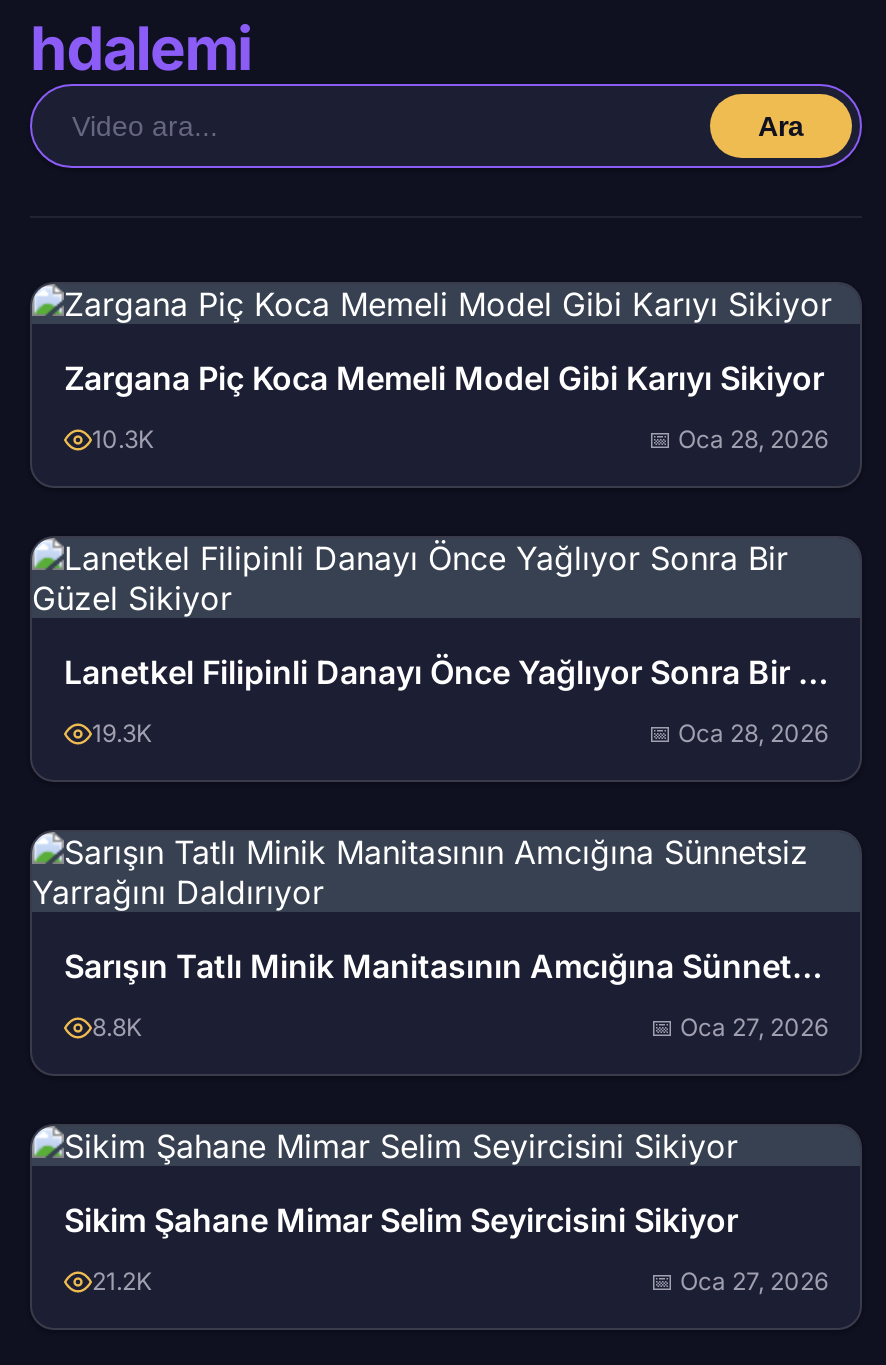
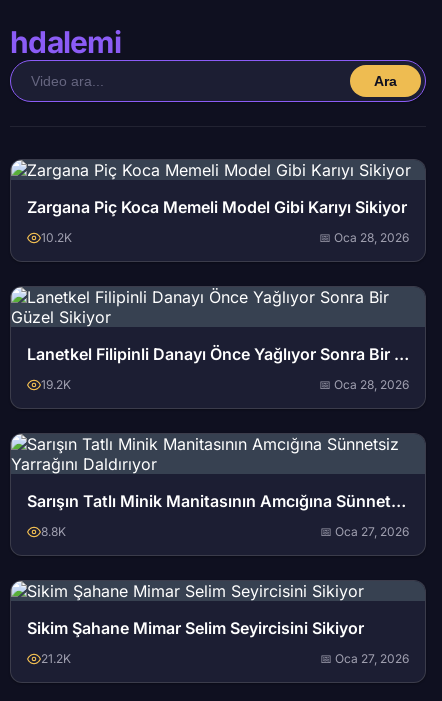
[92,424,154,454] 10.3K -> [41,230,72,245] 10.2K
[92,718,152,748] 19.3K -> [41,377,71,392] 19.2K

